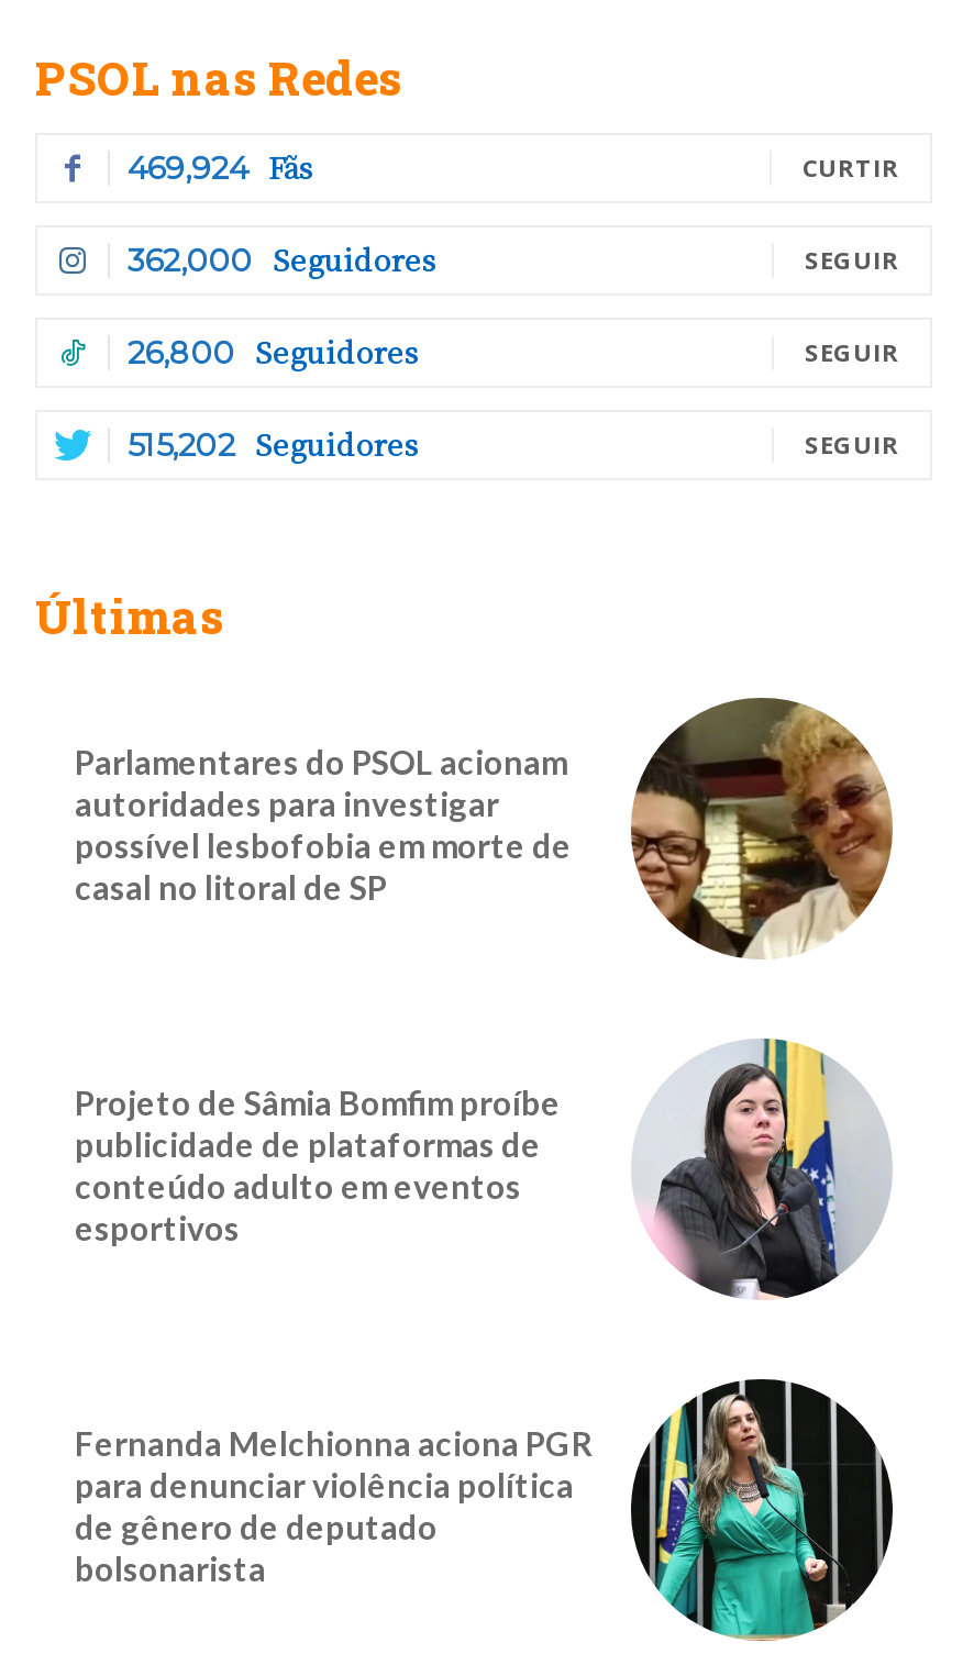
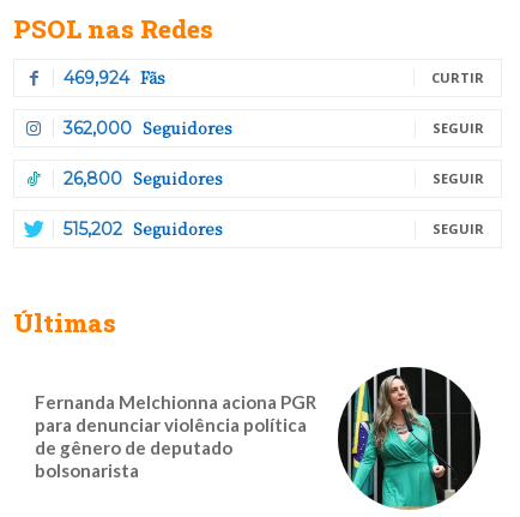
[75,699,895,958] [image] | Parlamentares do PSOL acionam | autoridades para investigar | possível lesbofobia em morte de | casal no litoral de SP -> none
[75,1037,893,1301] [image] | Projeto de Sâmia Bomfim proíbe | publicidade de plataformas de | conteúdo adulto em eventos | esportivos -> none

